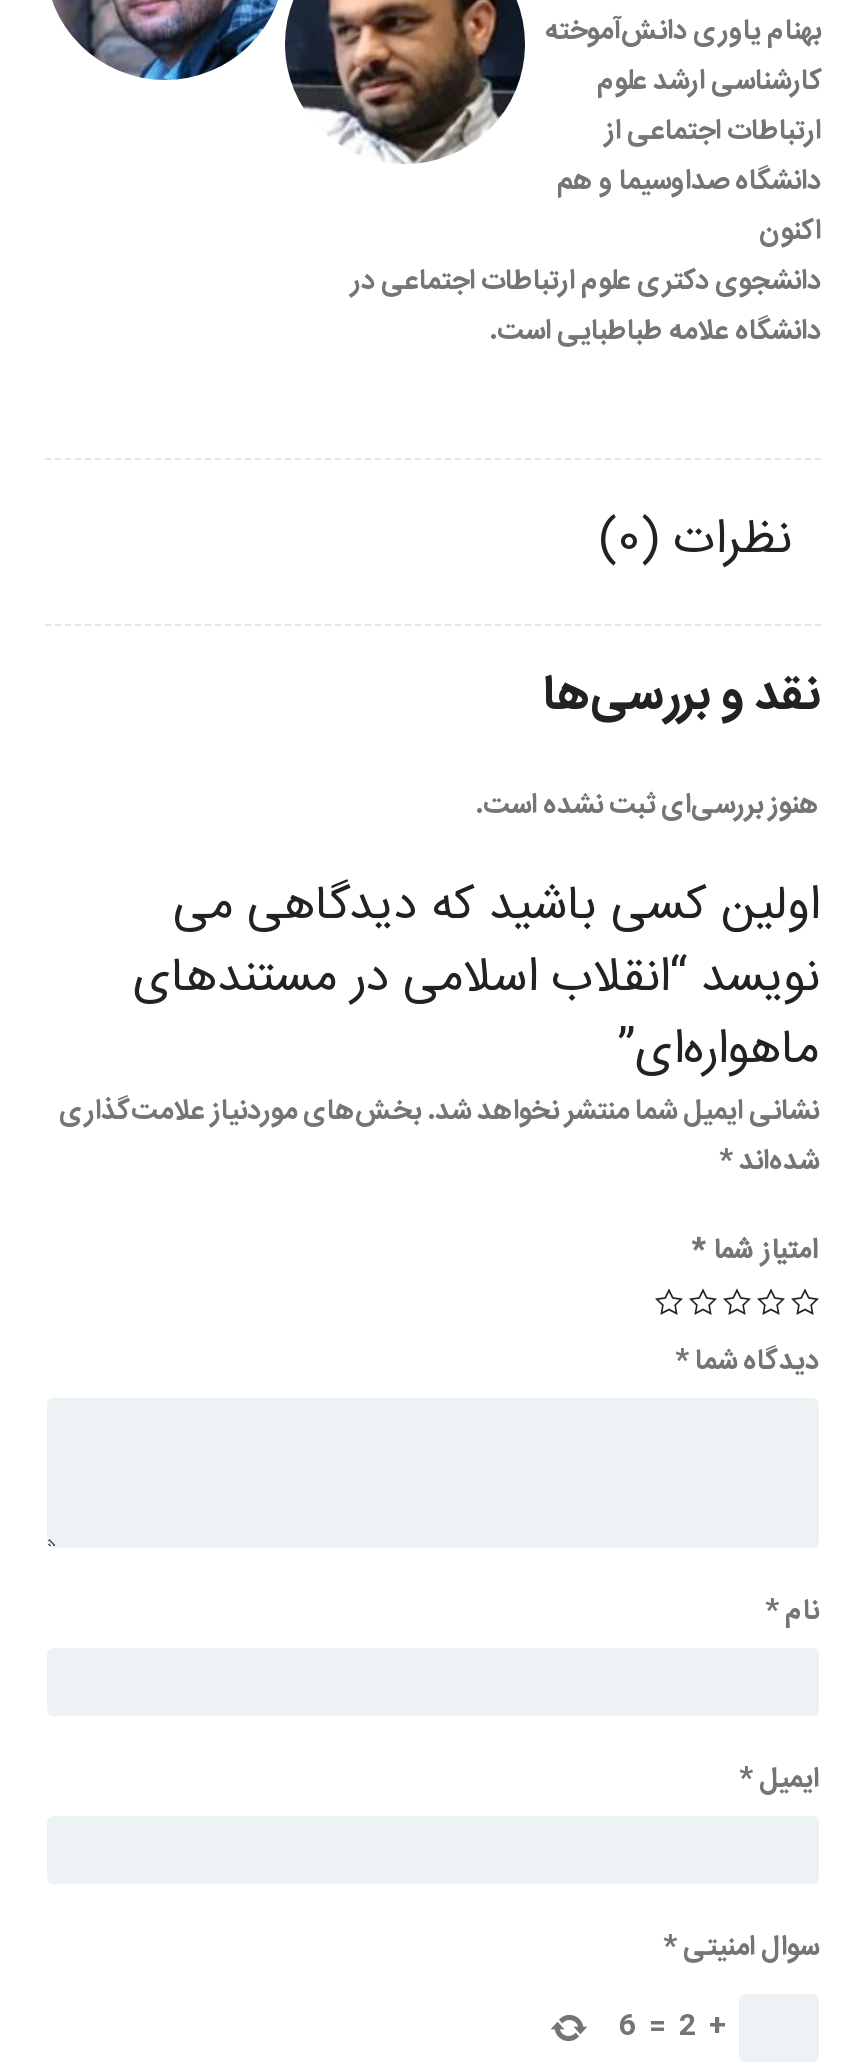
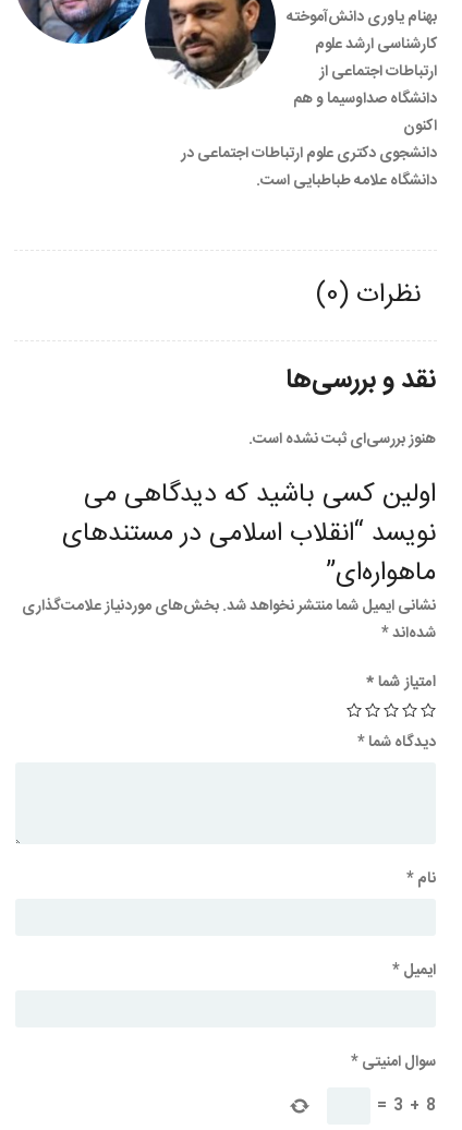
[619,2004,637,2052] 6 -> none
[679,2004,697,2052] 2 -> [393,1093,403,1119] 3
none -> [426,1093,436,1119] 8

